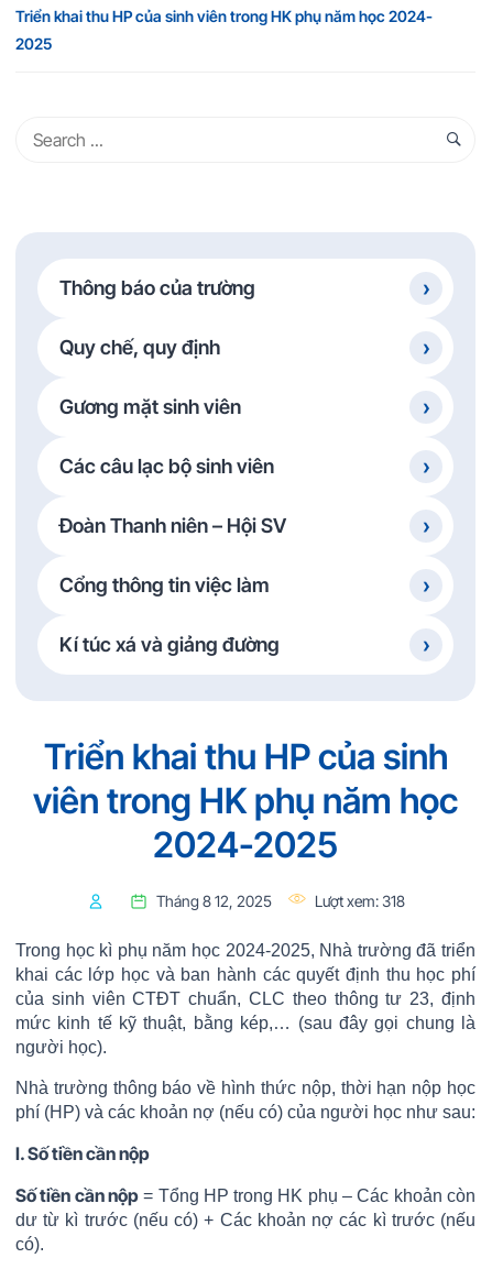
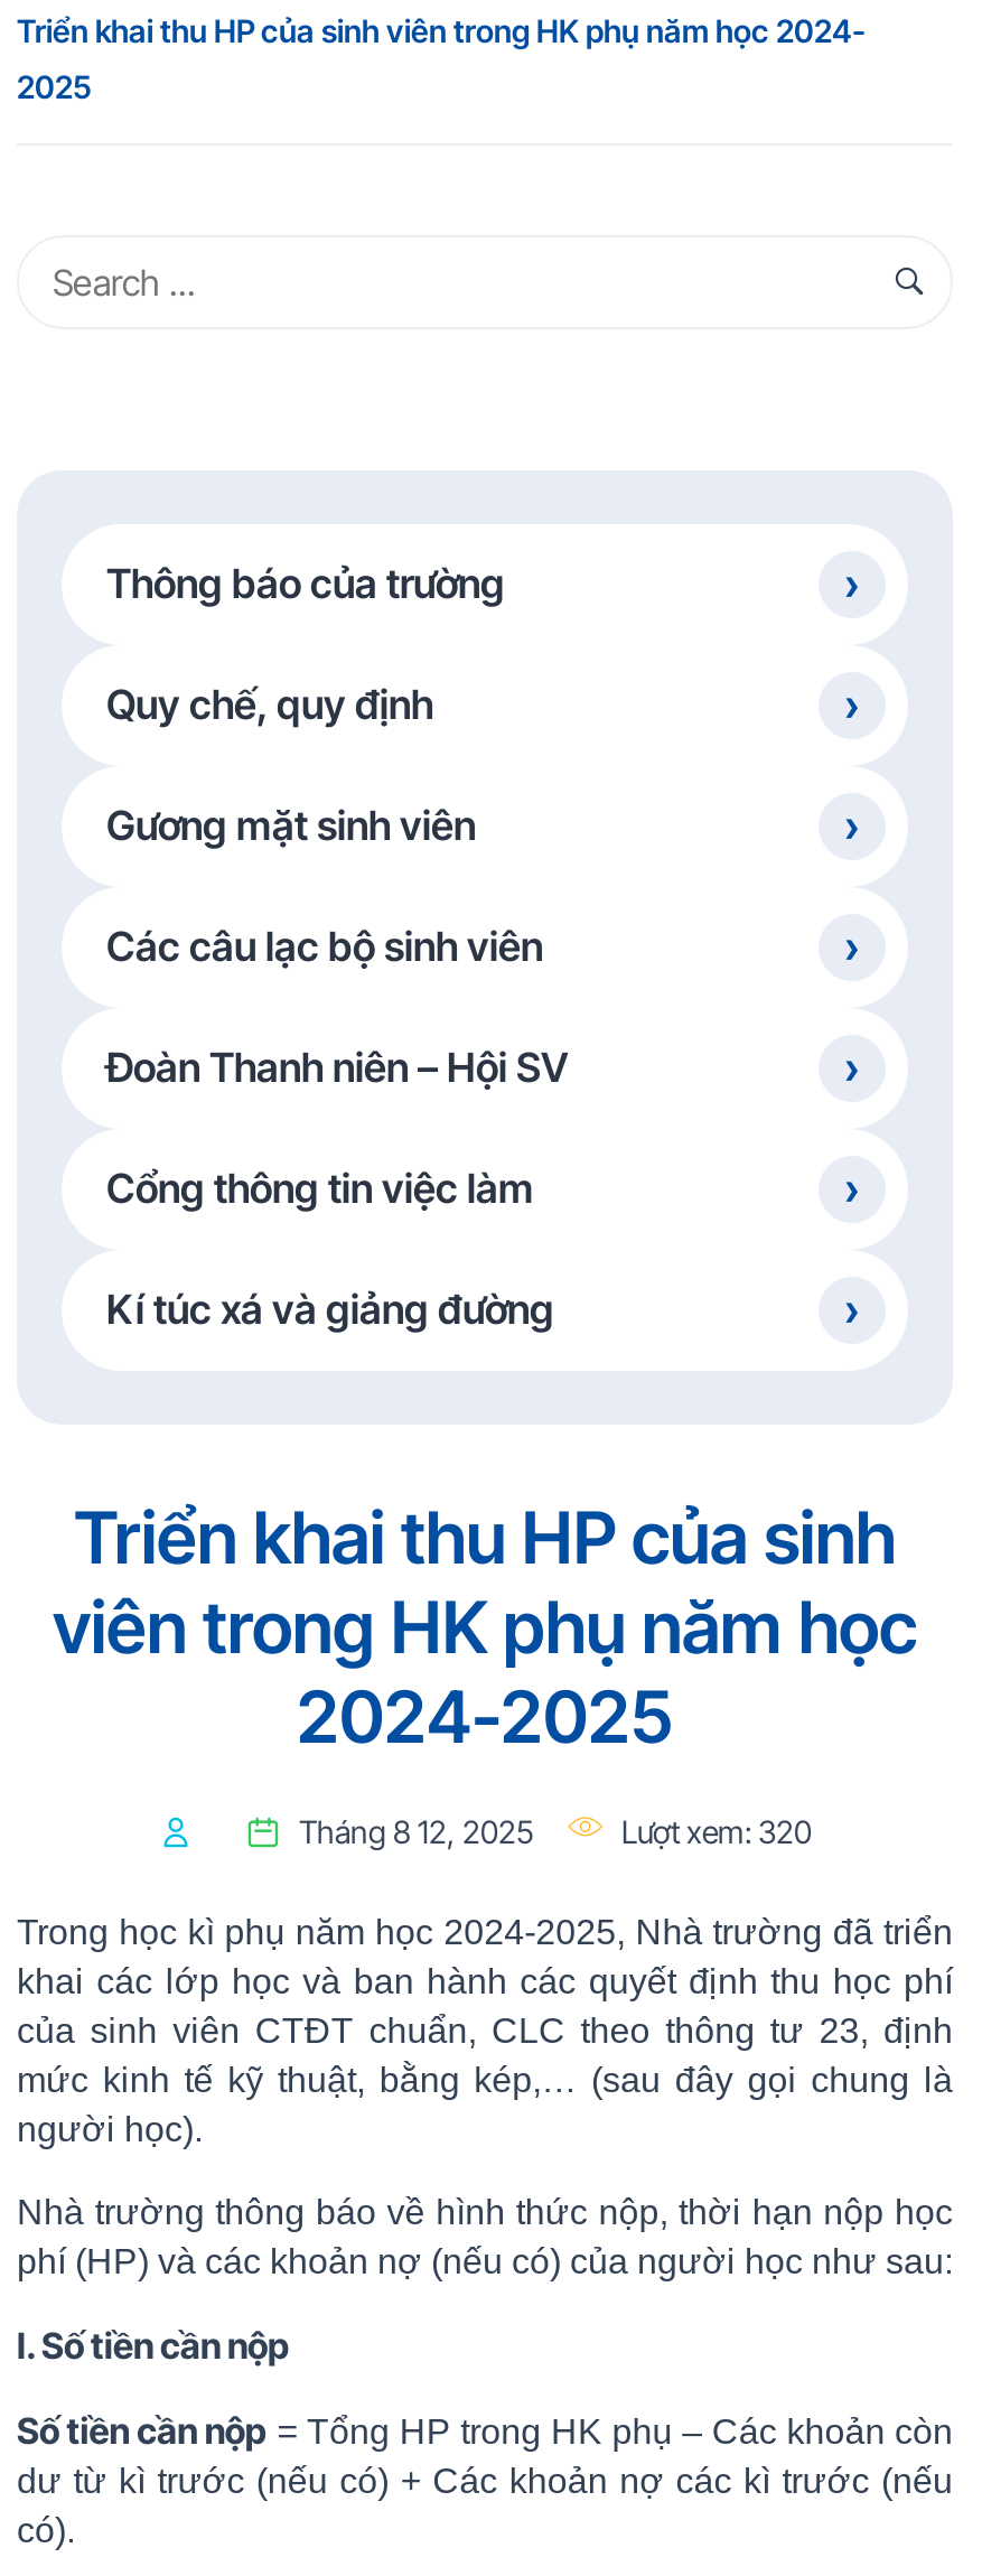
[314,891,404,910] Lượt xem: 318 -> [621,1812,812,1850] Lượt xem: 320

